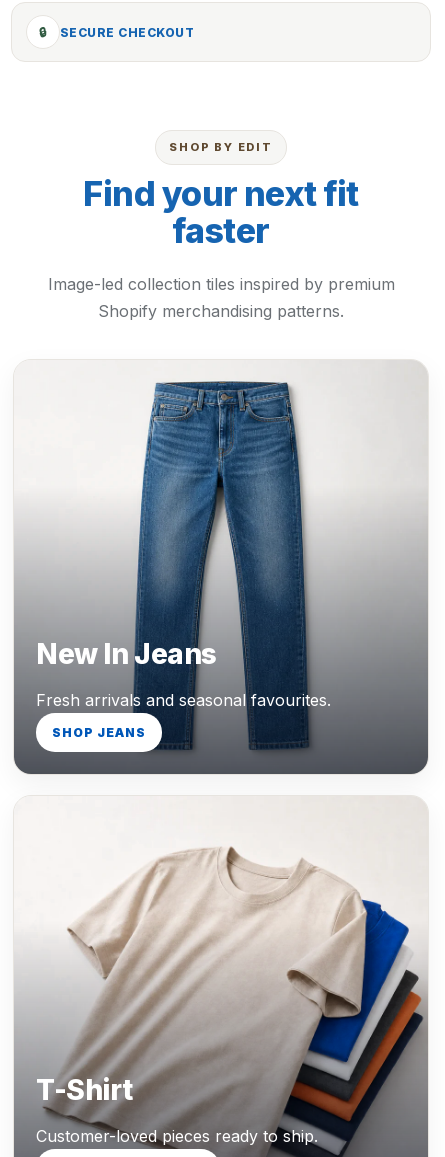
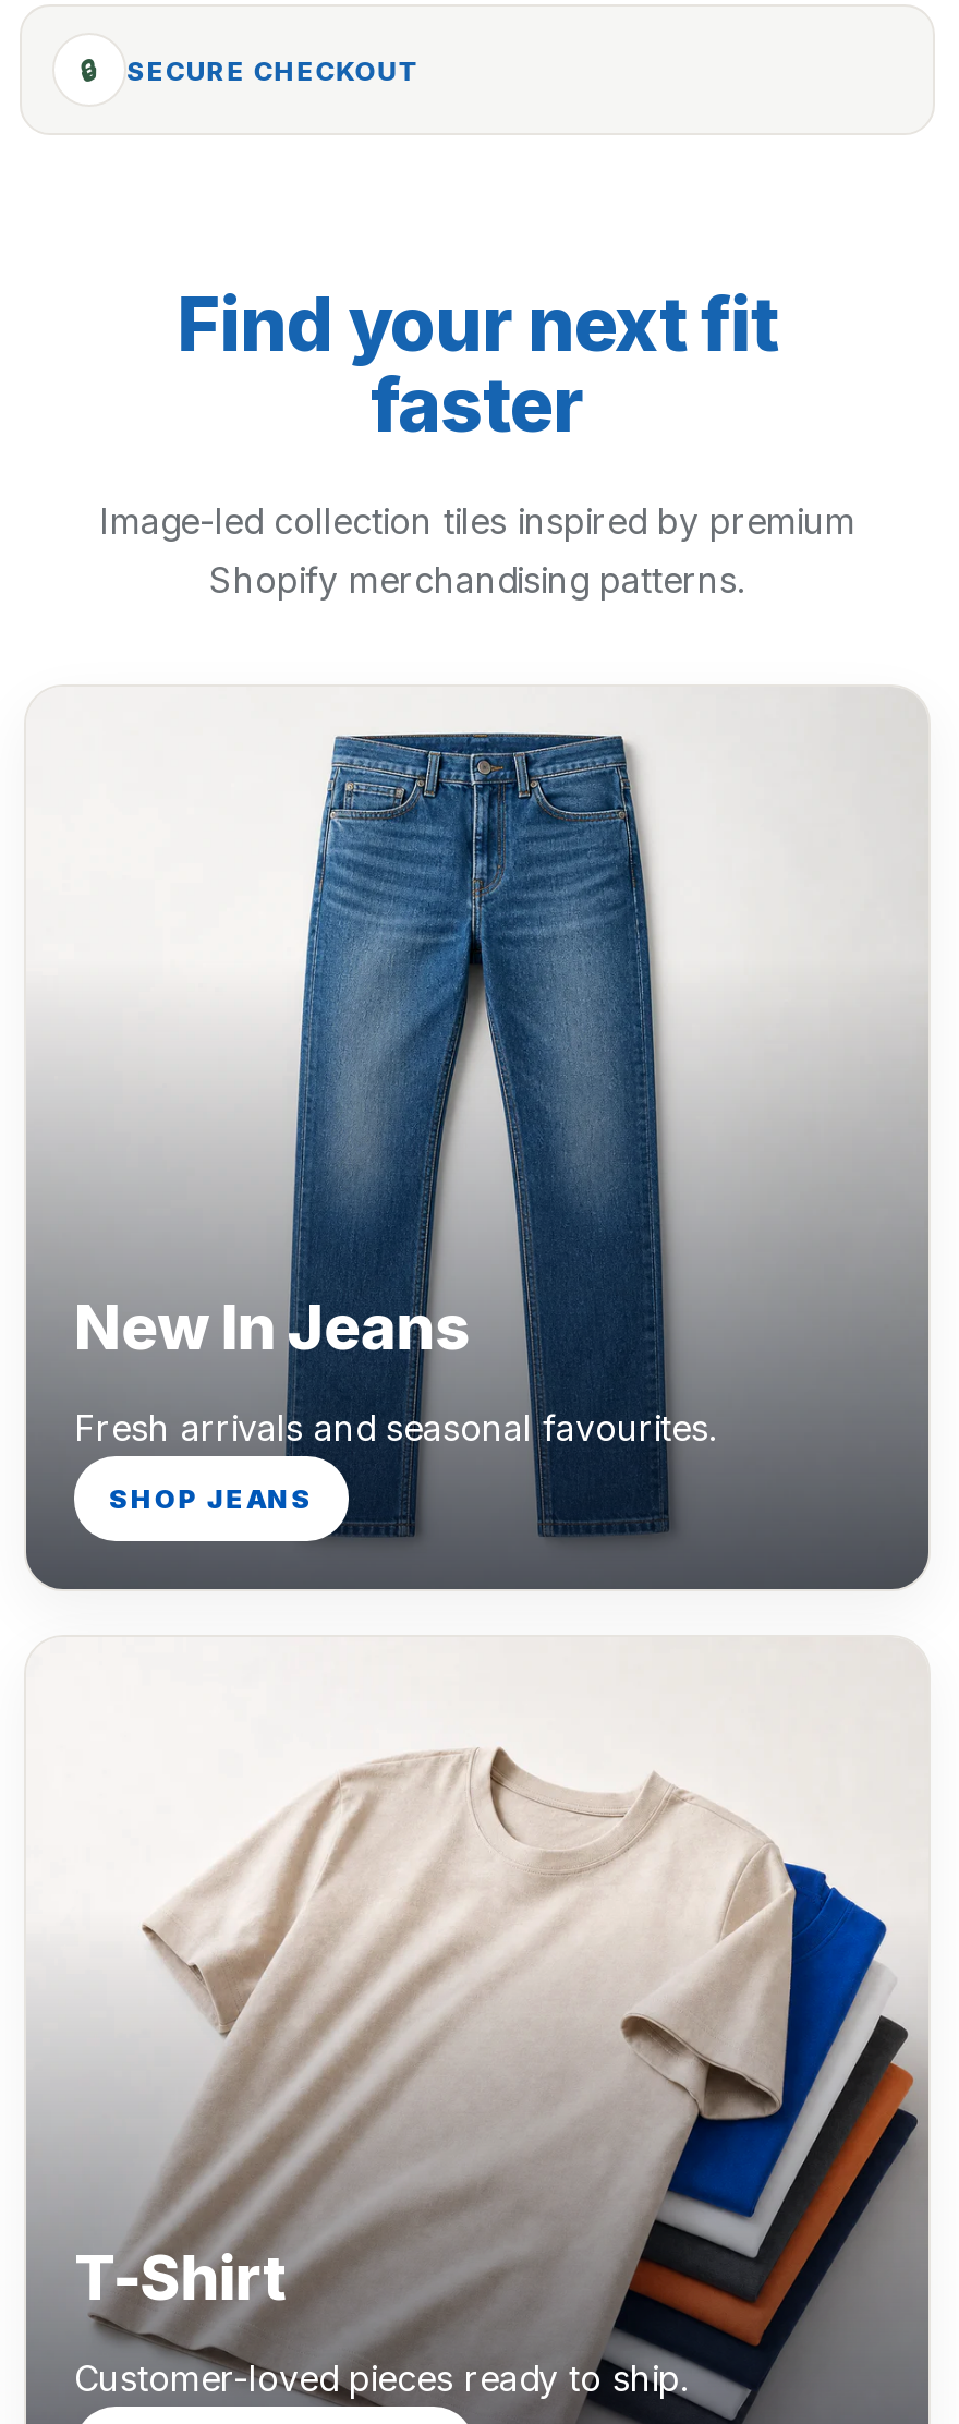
[169,140,273,154] SHOP BY EDIT -> none

